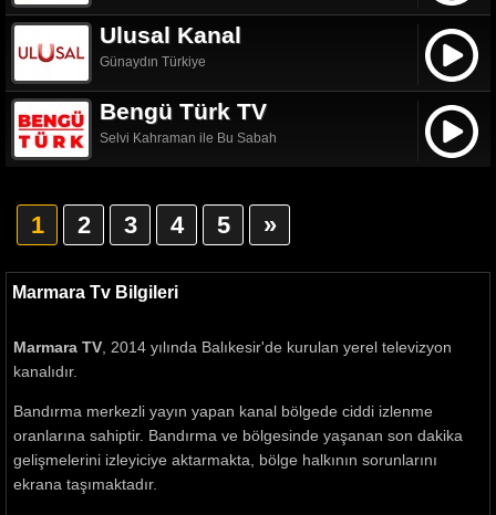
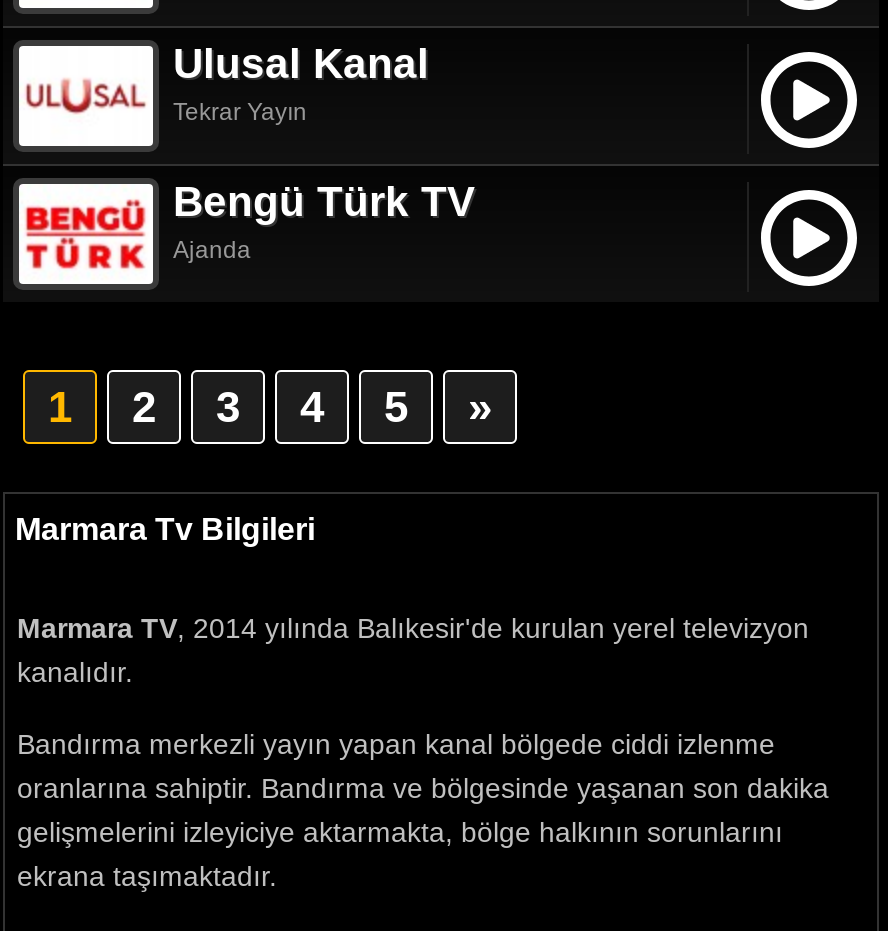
[100,54,206,70] Günaydın Türkiye -> [173,98,307,126] Tekrar Yayın
[100,130,277,146] Selvi Kahraman ile Bu Sabah -> [173,236,251,264] Ajanda

